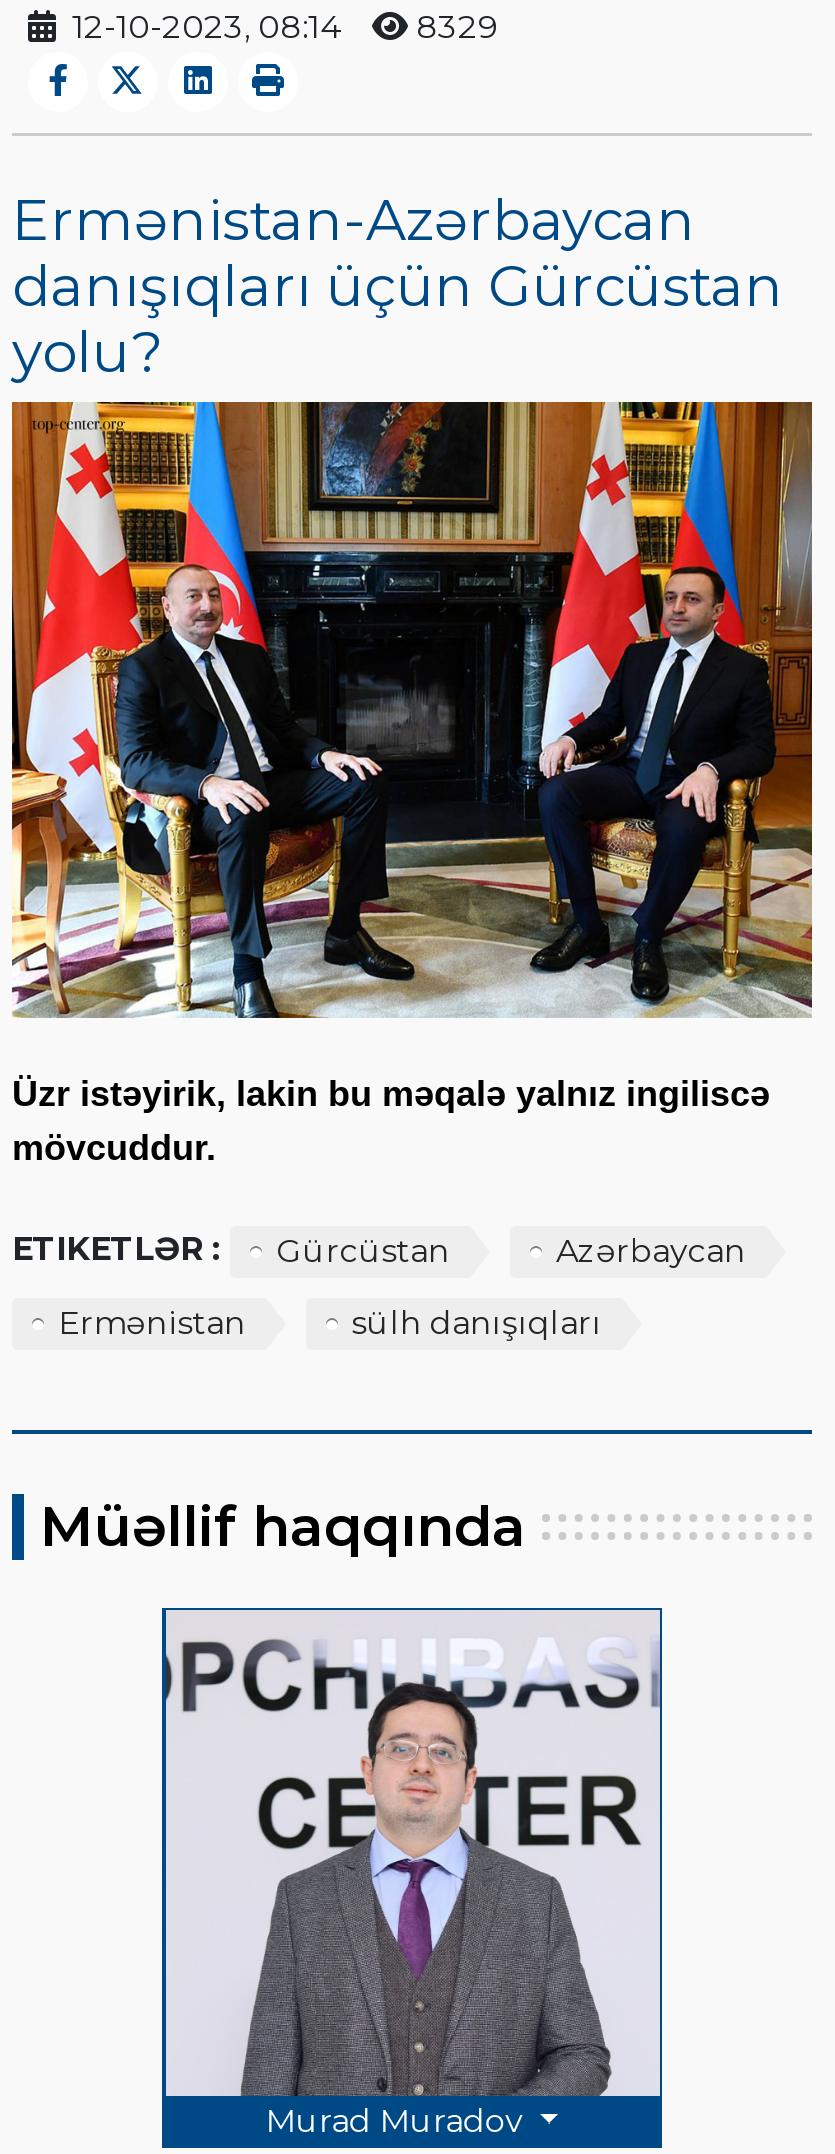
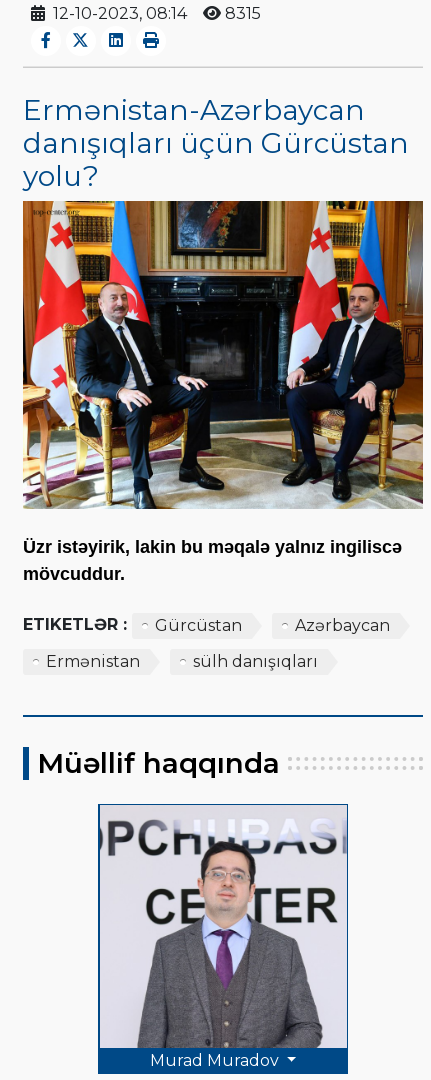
[72,8,498,46] 12-10-2023, 08:14 8329 -> [53,4,261,23] 12-10-2023, 08:14 8315

